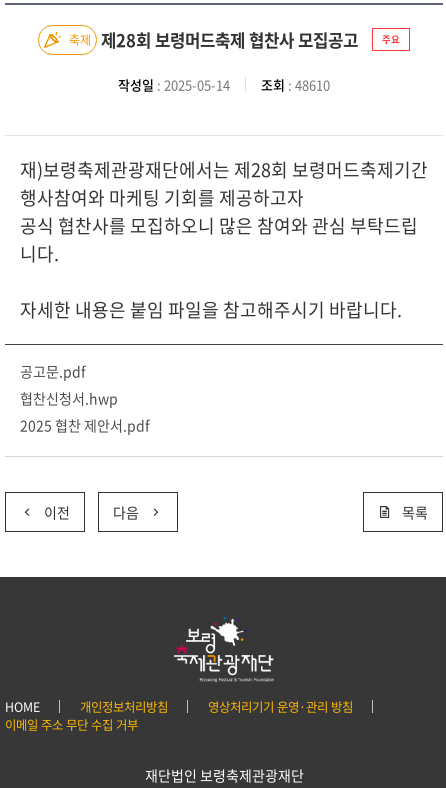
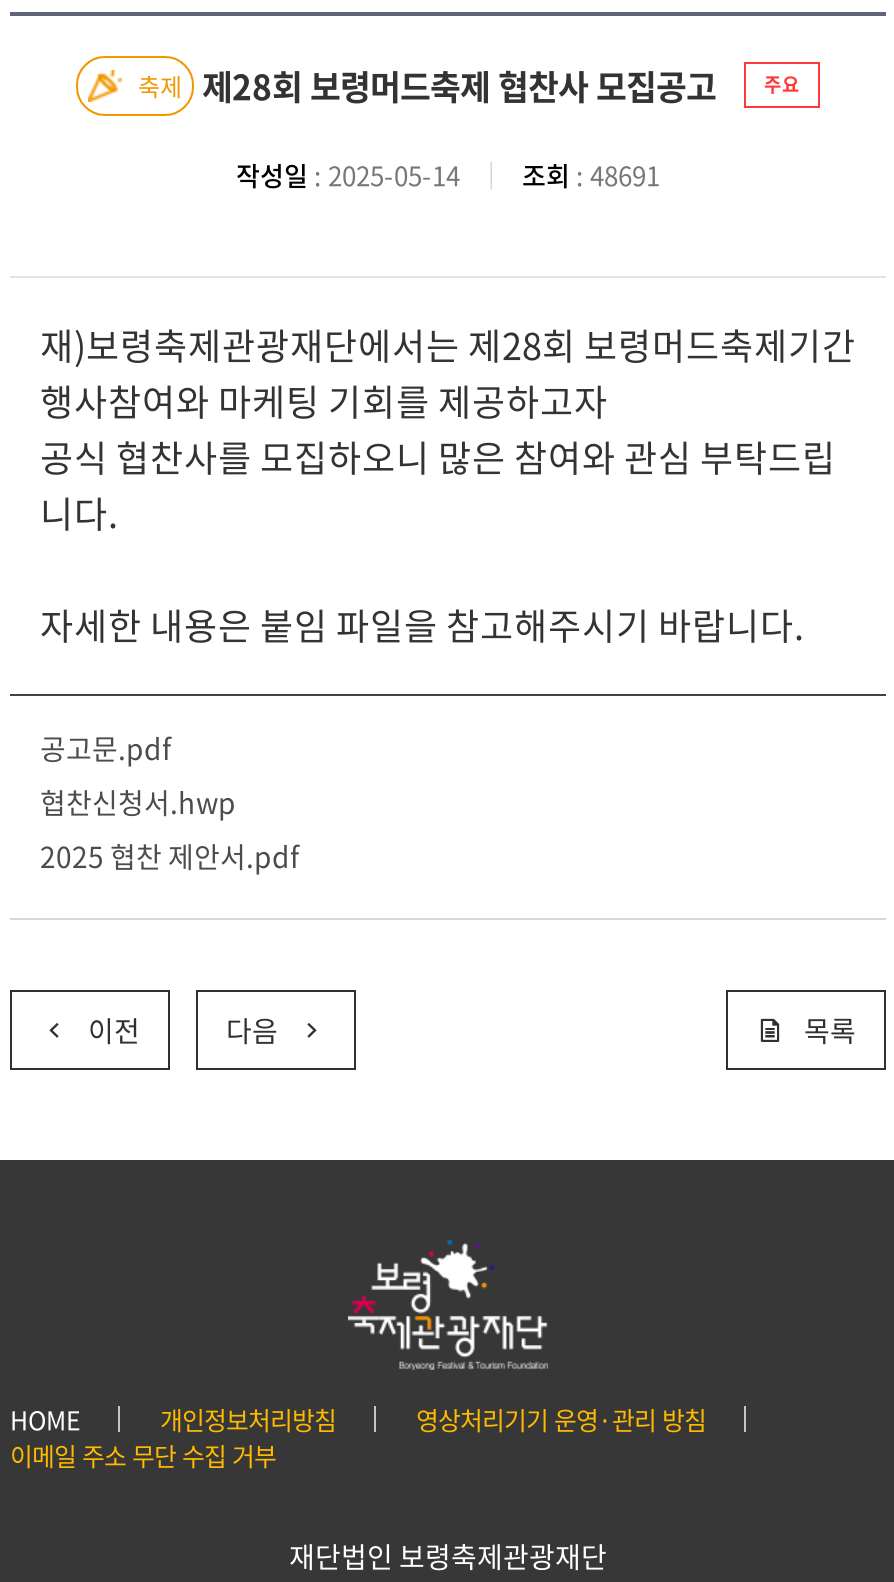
[118,75,330,94] 작성일: 2025-05-14 조회: 48610 -> [236,156,660,194] 작성일: 2025-05-14 조회: 48691

